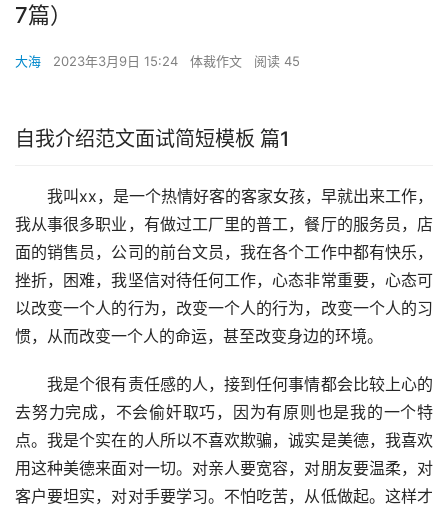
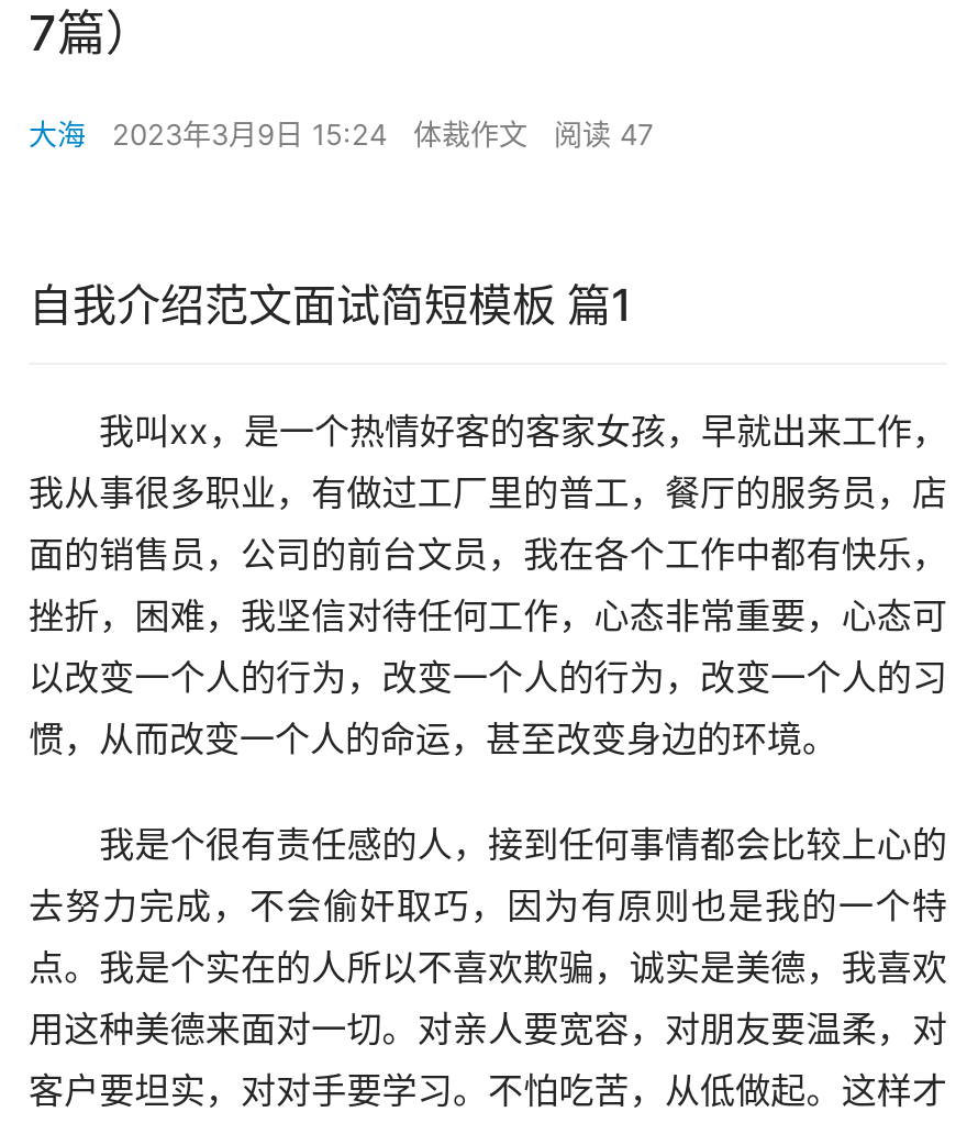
[15,53,300,69] 大海 2023年3月9日 15:24 体裁作文 阅读 45 -> [29,117,653,152] 大海 2023年3月9日 15:24 体裁作文 阅读 47

